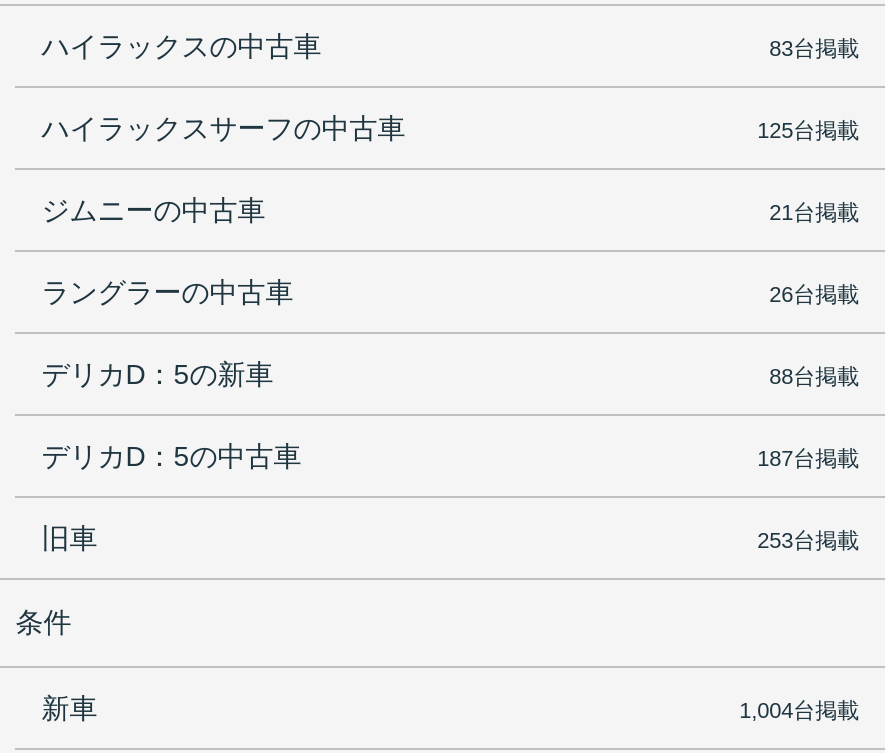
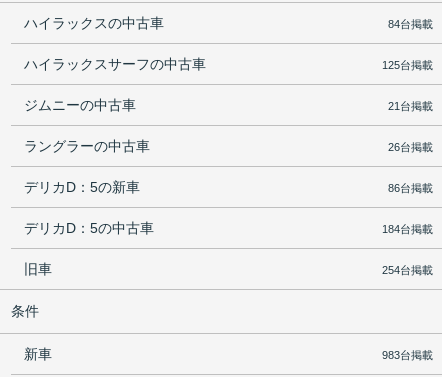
[769,36,859,60] 83台掲載 -> [388,18,433,30] 84台掲載
[769,364,859,388] 88台掲載 -> [388,182,433,194] 86台掲載
[757,446,859,470] 187台掲載 -> [382,223,433,235] 184台掲載
[757,528,859,552] 253台掲載 -> [382,264,433,276] 254台掲載
[739,698,859,722] 1,004台掲載 -> [382,349,433,361] 983台掲載

